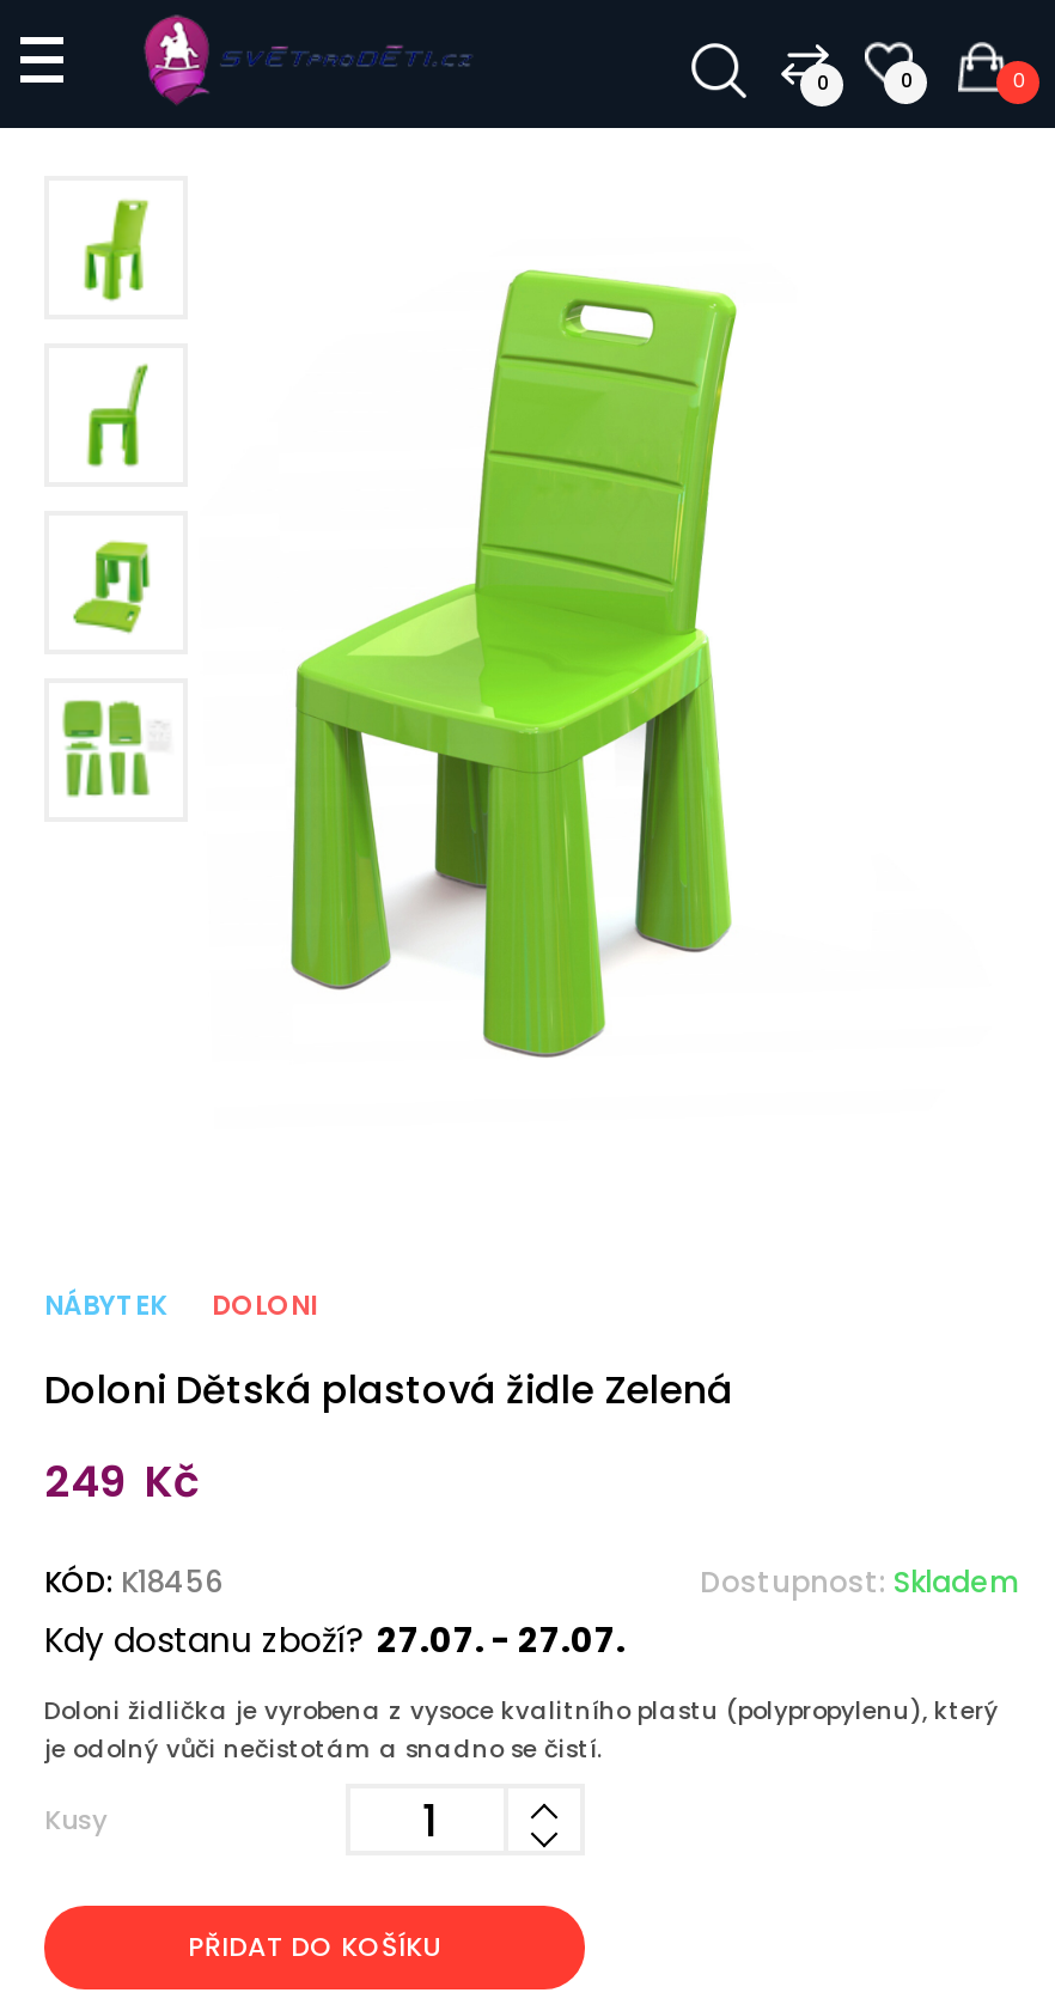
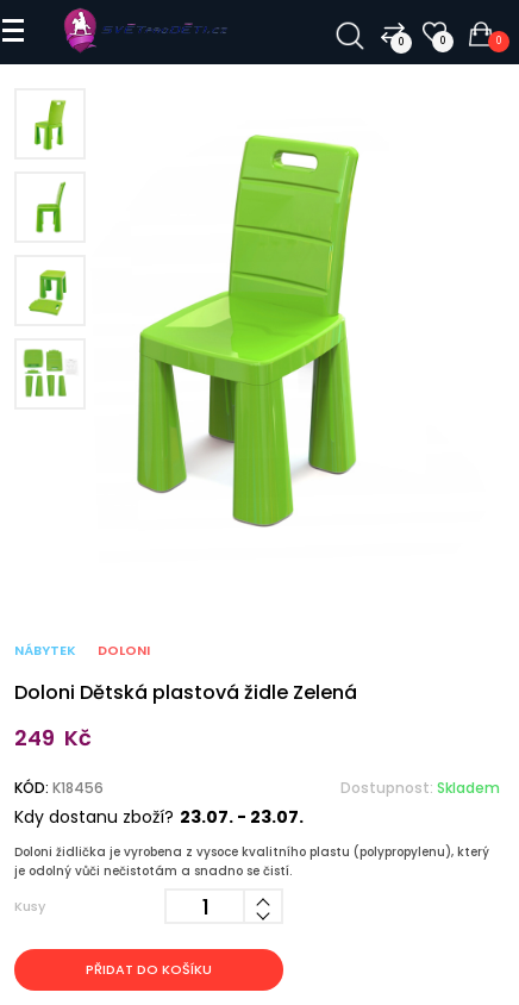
[44,1616,626,1664] Kdy dostanu zboží? 27.07. - 27.07. -> [14,805,304,829] Kdy dostanu zboží? 23.07. - 23.07.

